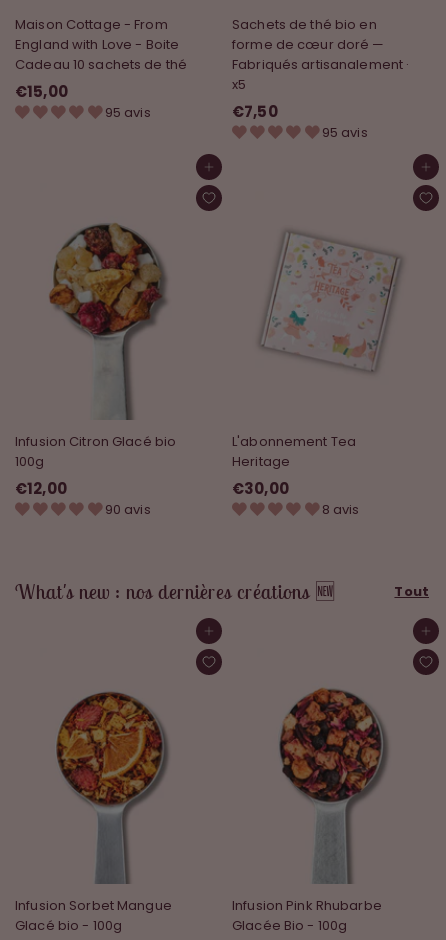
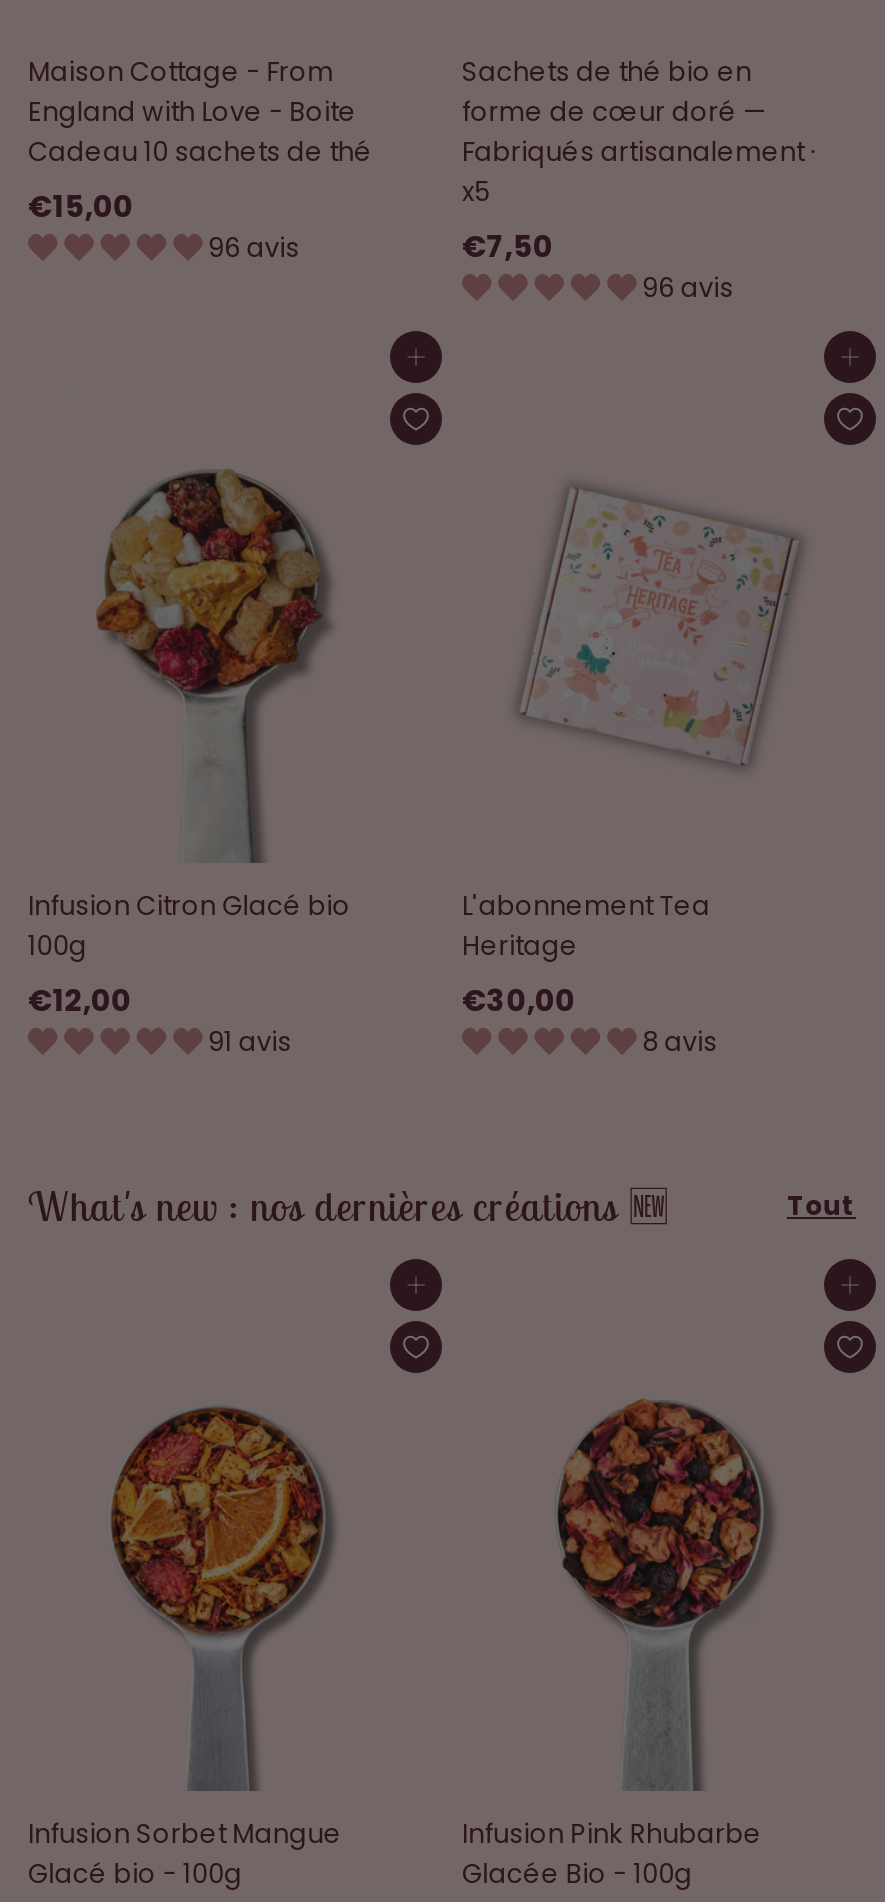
[105,103,151,122] 95 avis -> [208,229,300,267] 96 avis
[322,123,368,142] 95 avis -> [642,269,734,307] 96 avis
[105,500,151,519] 90 avis -> [208,1023,292,1061] 91 avis

